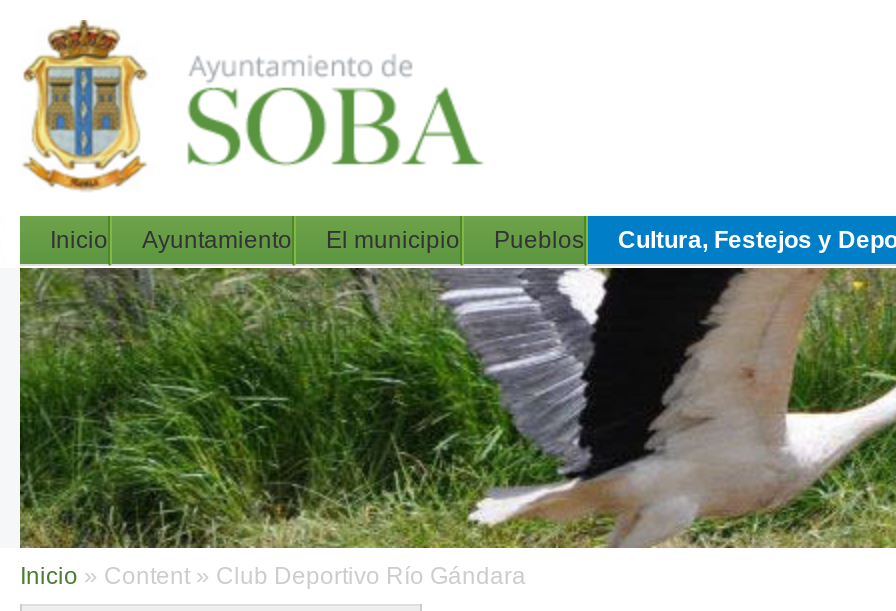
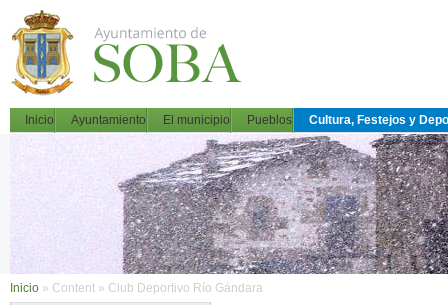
[18,266,890,550] [image] -> [10,133,445,275] [image]

